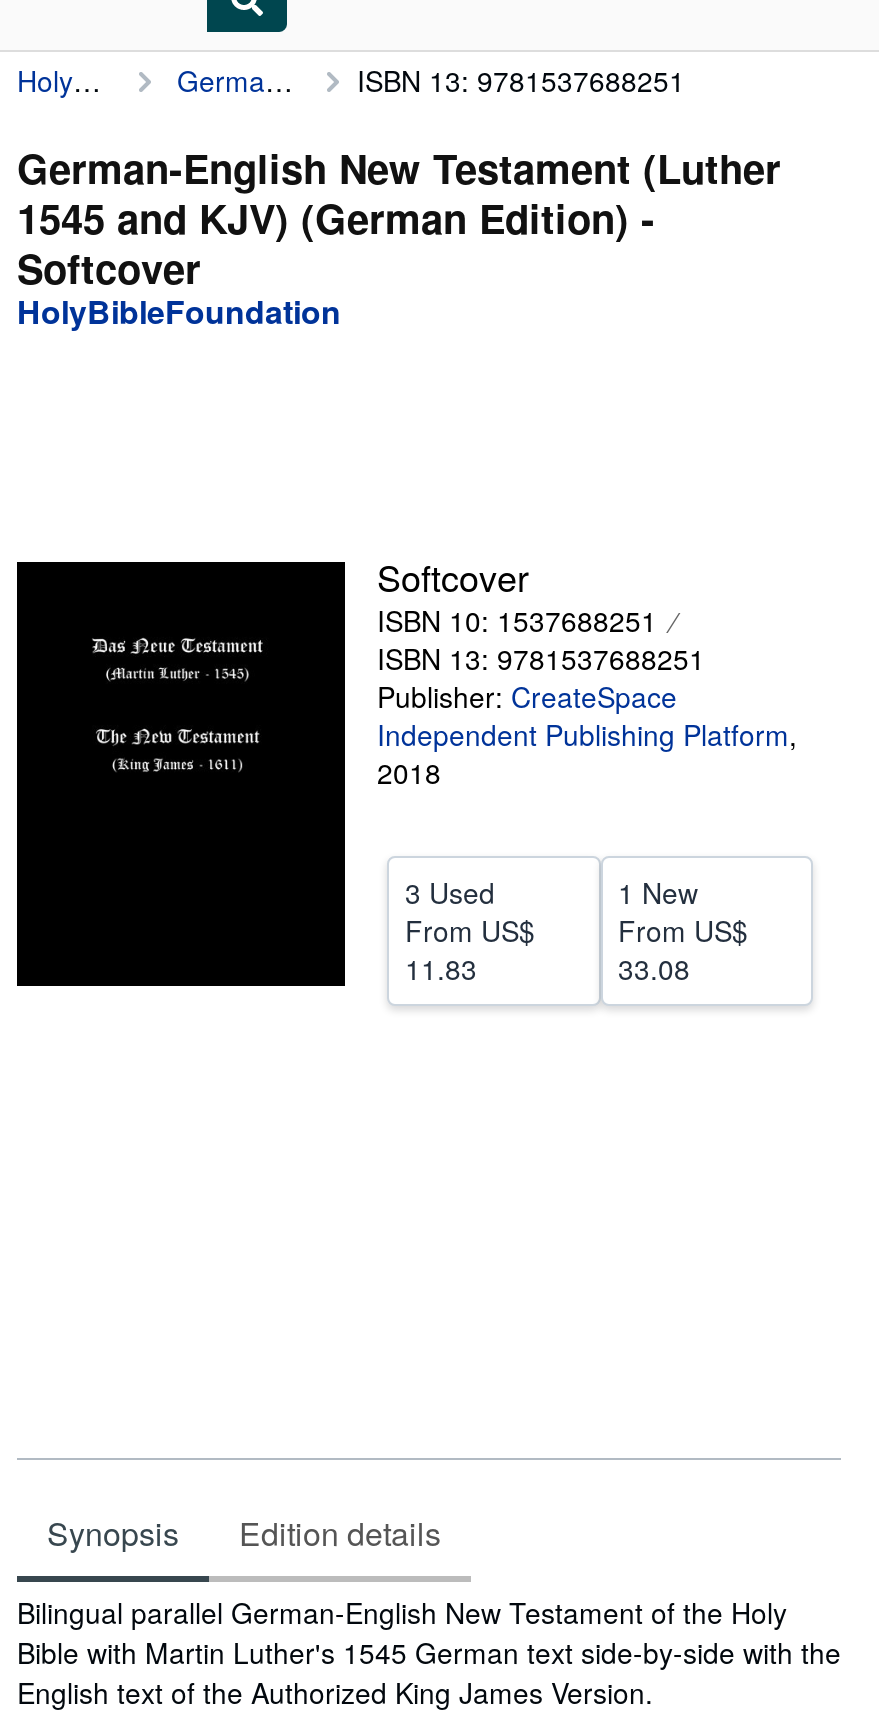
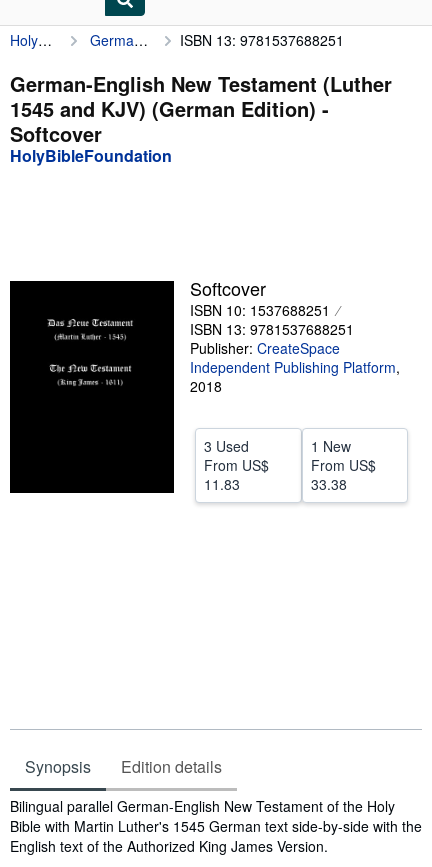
[618,948,690,988] 33.08 -> [310,474,346,494] 33.38

